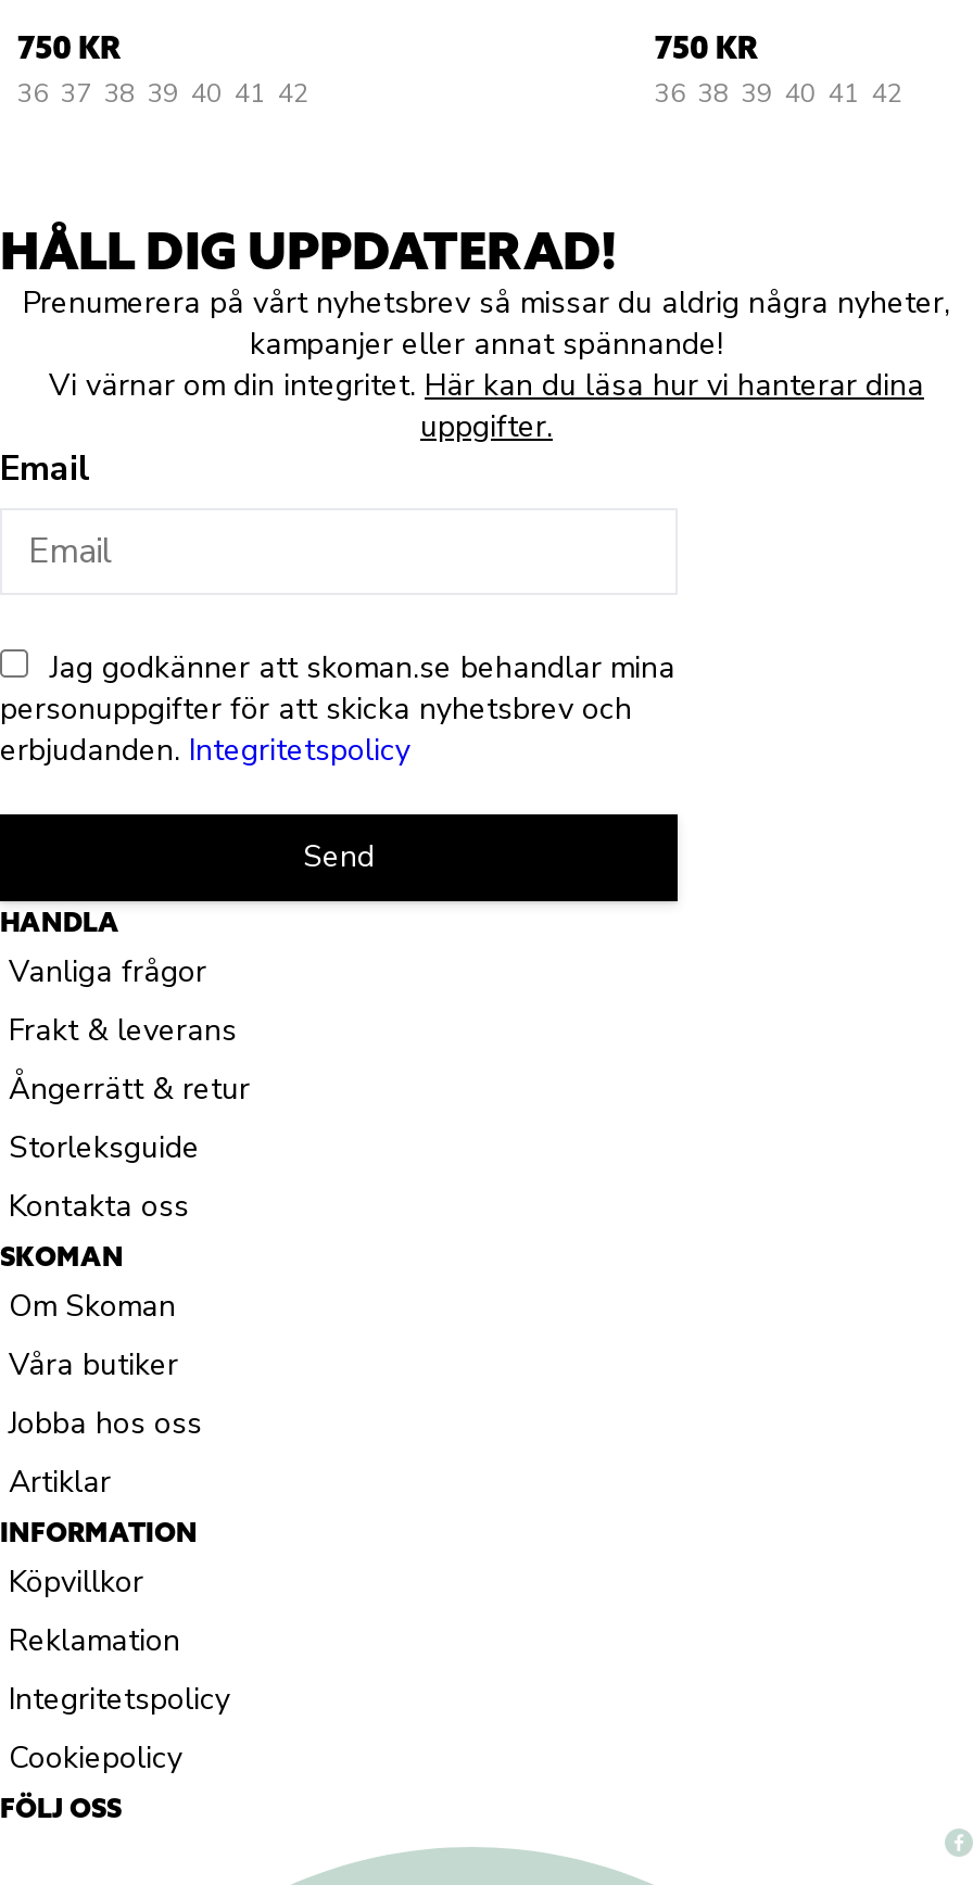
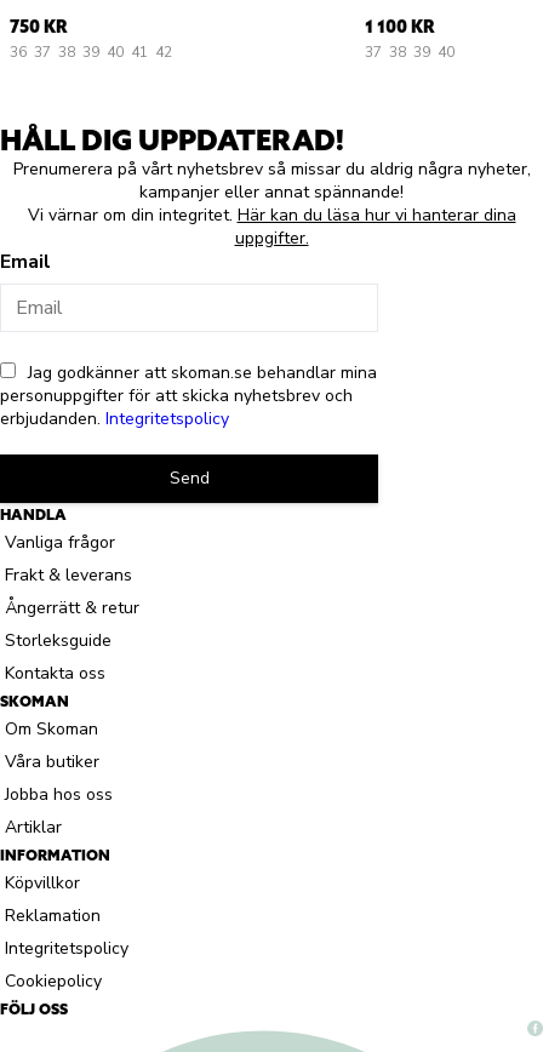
[654,29,902,112] 750 KR | 36 38 39 40 41 42 -> [365,16,455,62] 1 100 KR | 37 38 39 40

